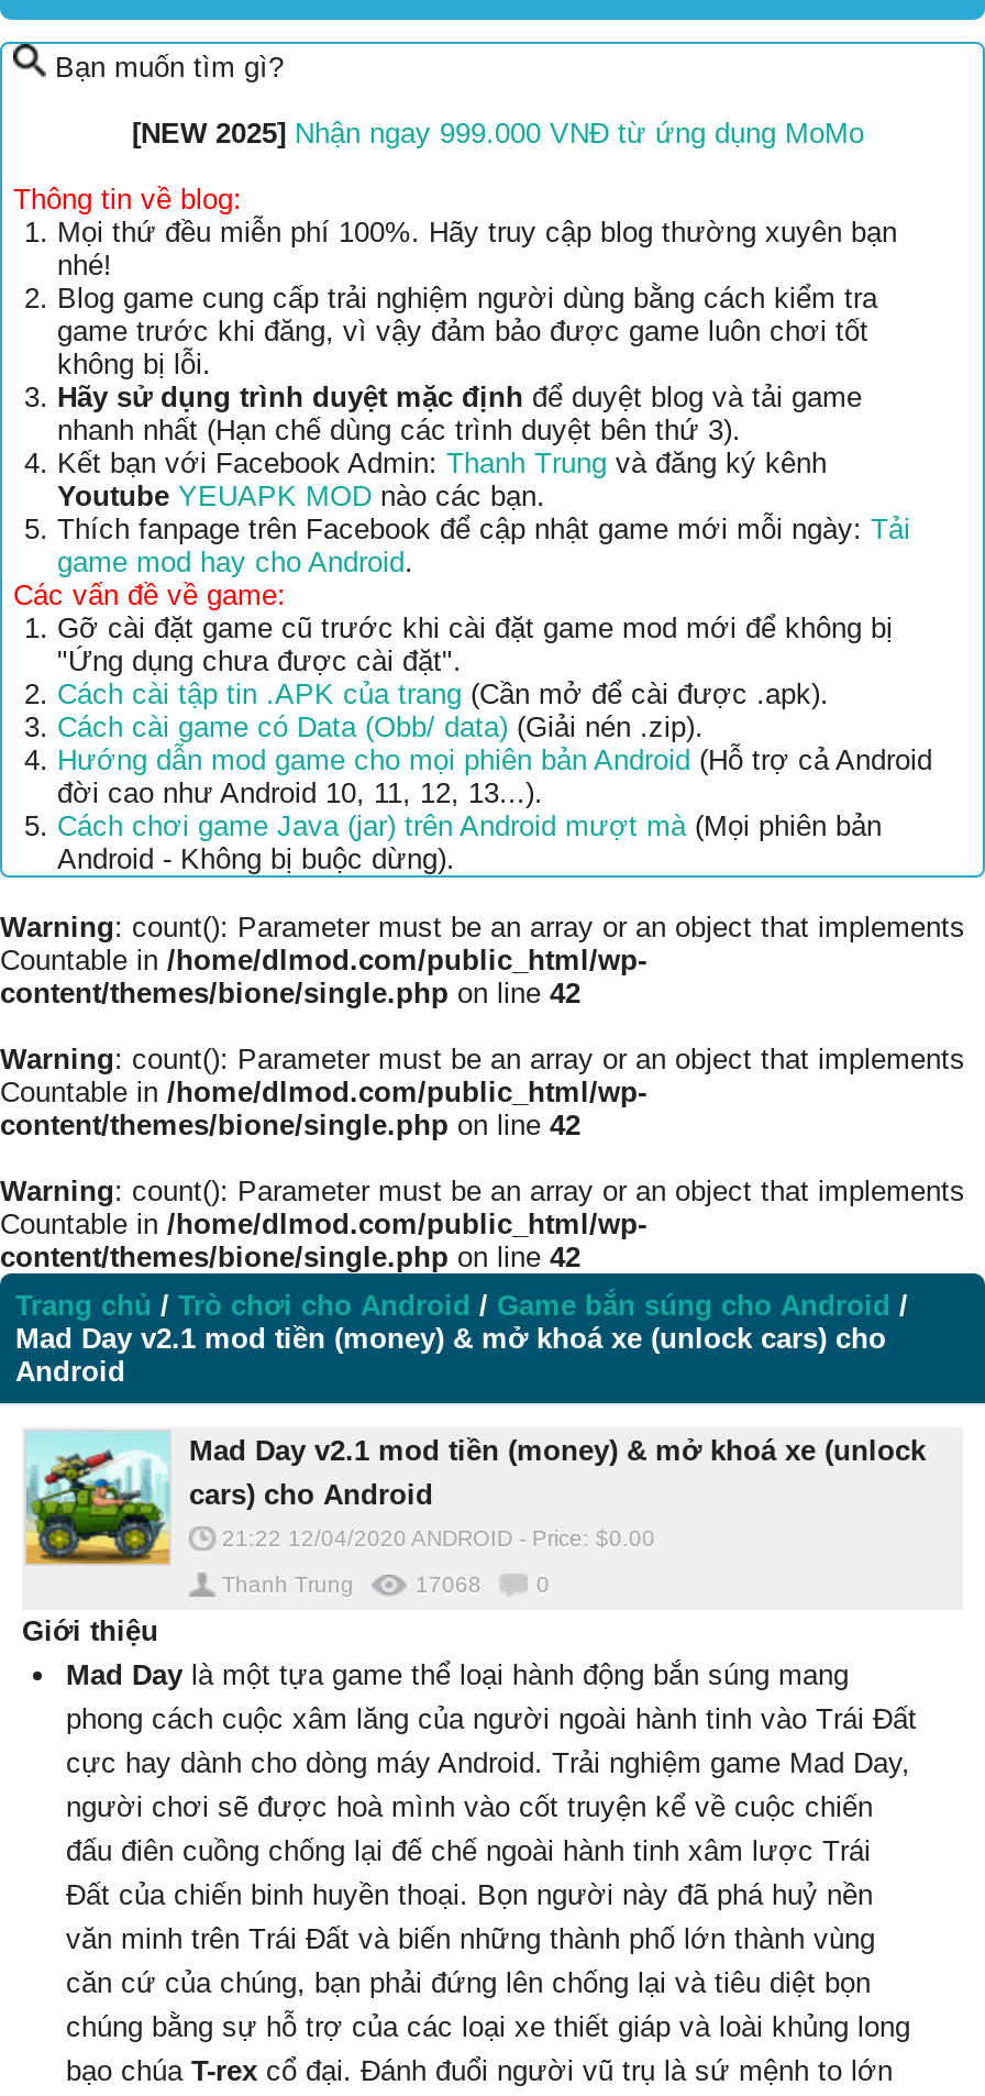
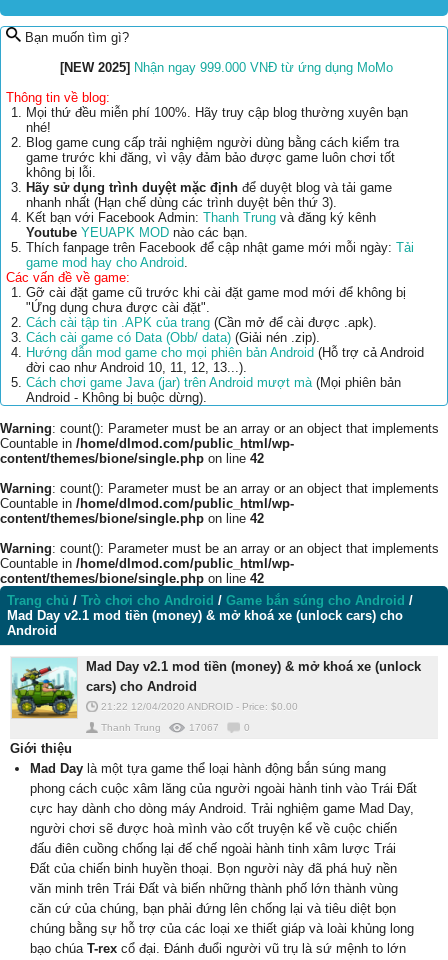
[416,1573,482,1597] 17068 -> [189,722,219,733] 17067

